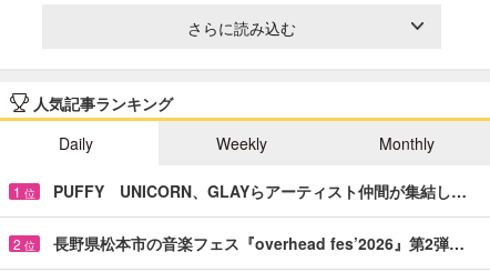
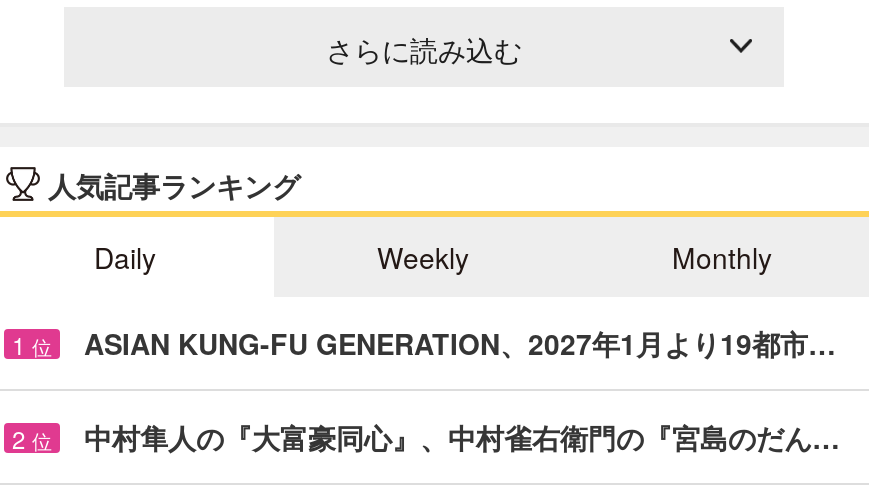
[53,180,467,202] PUFFY UNICORN、GLAYらアーティスト仲間が集結し… -> [84,323,836,363] ASIAN KUNG-FU GENERATION、2027年1月より19都市…
[53,232,465,254] 長野県松本市の音楽フェス『overhead fes’2026』第2弾… -> [84,417,840,457] 中村隼人の『大富豪同心』、中村雀右衛門の『宮島のだん…

